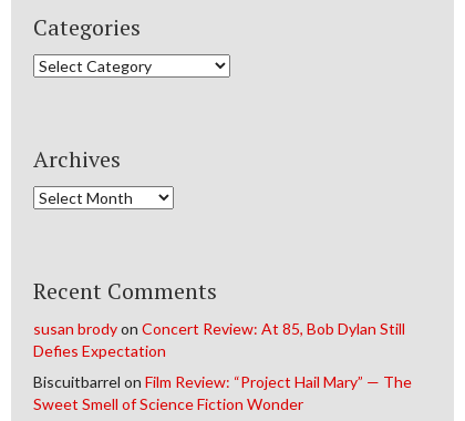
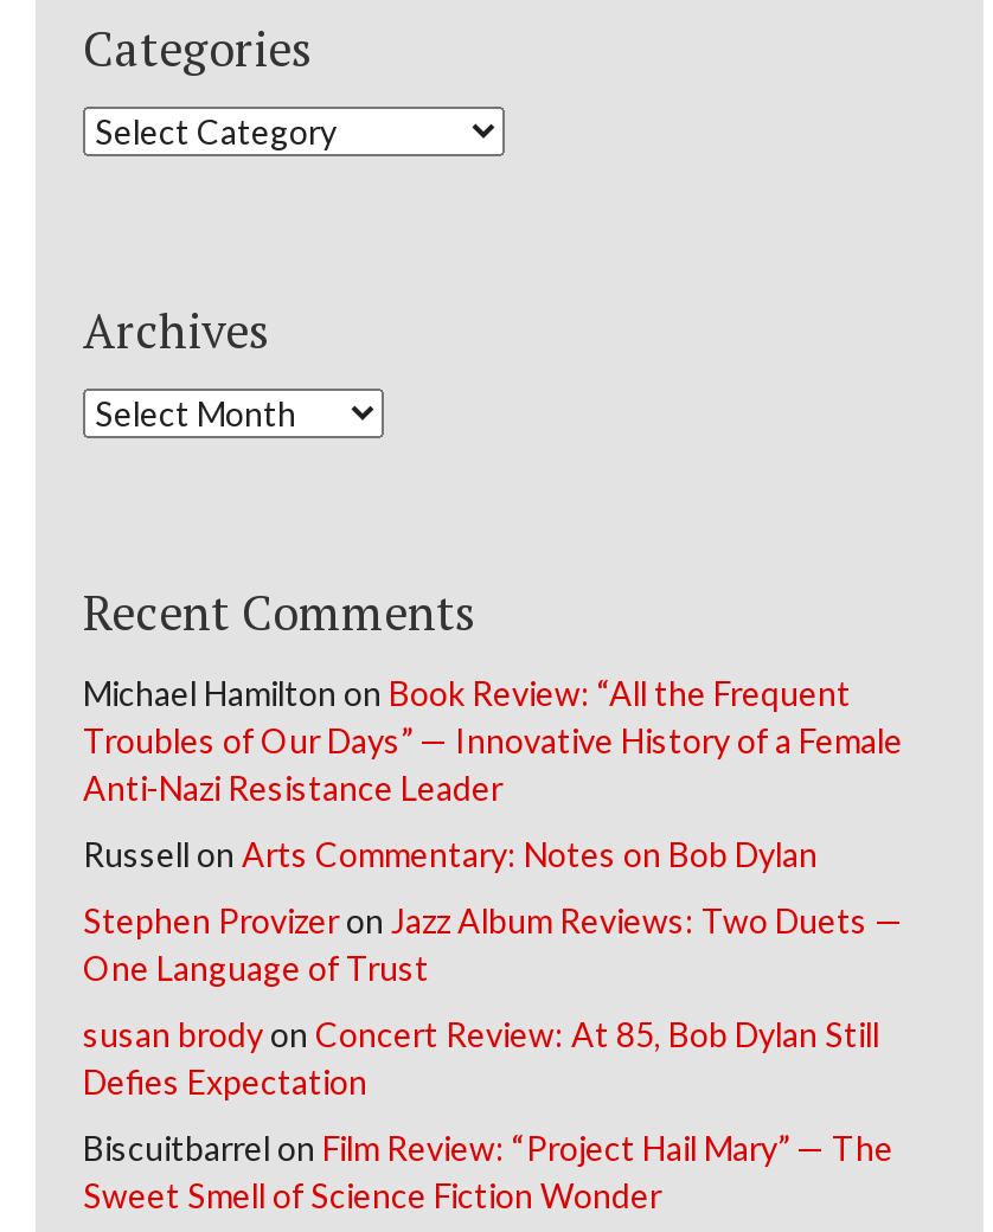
none -> [83,672,903,987] Michael Hamilton on Book Review: “All the Frequent | Troubles of Our Days” — Innovative History of a Female | Anti-Nazi Resistance Leader | Russell on Arts Commentary: Notes on Bob Dylan | Stephen Provizer on Jazz Album Reviews: Two Duets — | One Language of Trust

